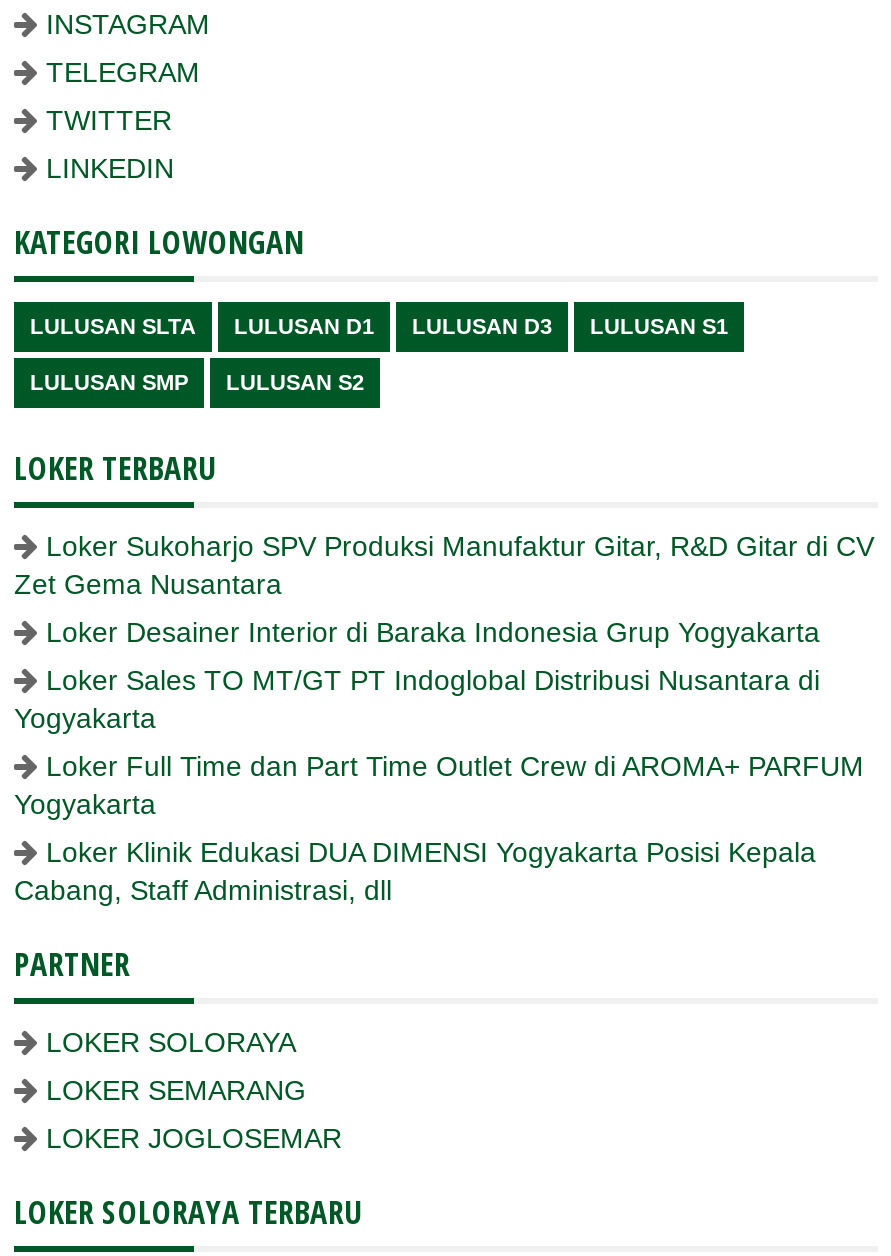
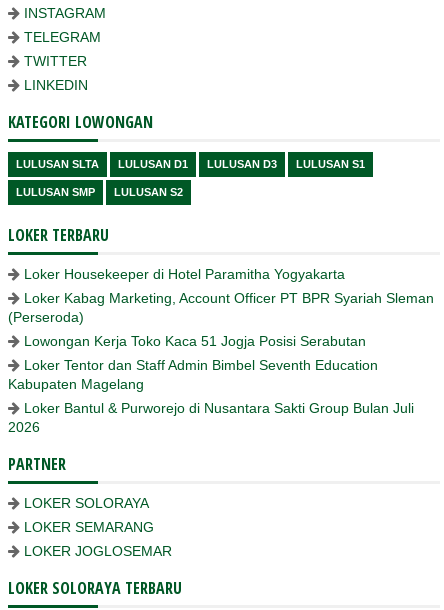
[14,531,874,601] Loker Sukoharjo SPV Produksi Manufaktur Gitar, R&D Gitar di CV | Zet Gema Nusantara -> [24,265,345,281] Loker Housekeeper di Hotel Paramitha Yogyakarta
[46,617,820,649] Loker Desainer Interior di Baraka Indonesia Grup Yogyakarta -> [8,289,434,324] Loker Kabag Marketing, Account Officer PT BPR Syariah Sleman | (Perseroda)
[14,665,820,735] Loker Sales TO MT/GT PT Indoglobal Distribusi Nusantara di | Yogyakarta -> [24,332,366,348] Lowongan Kerja Toko Kaca 51 Jogja Posisi Serabutan
[14,751,864,821] Loker Full Time dan Part Time Outlet Crew di AROMA+ PARFUM | Yogyakarta -> [8,356,378,391] Loker Tentor dan Staff Admin Bimbel Seventh Education | Kabupaten Magelang
[14,837,816,907] Loker Klinik Edukasi DUA DIMENSI Yogyakarta Posisi Kepala | Cabang, Staff Administrasi, dll -> [8,399,414,434] Loker Bantul & Purworejo di Nusantara Sakti Group Bulan Juli | 2026

